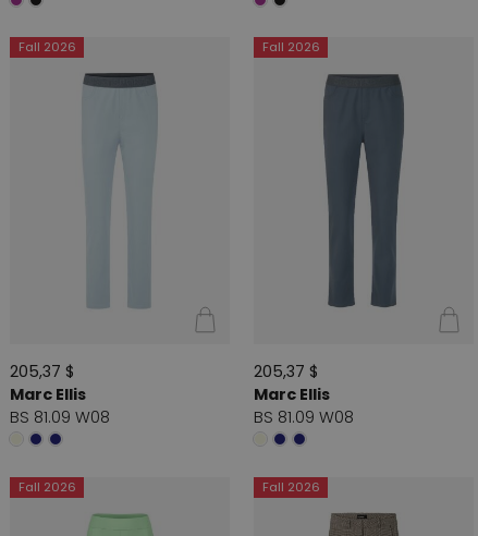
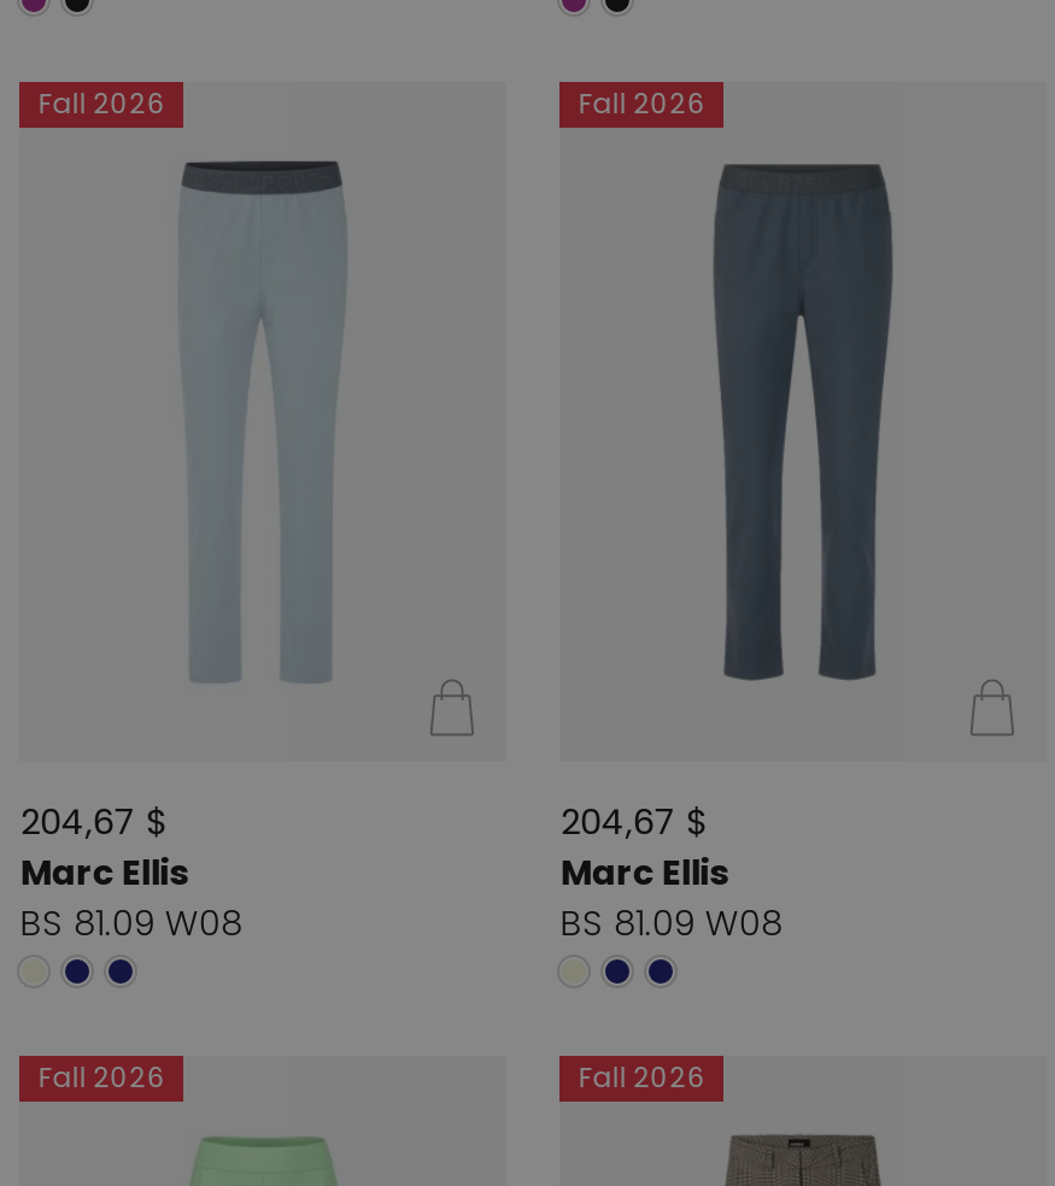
[10,361,74,383] 205,37 $ -> [20,799,165,847] 204,67 $
[254,361,318,383] 205,37 $ -> [560,799,705,847] 204,67 $

